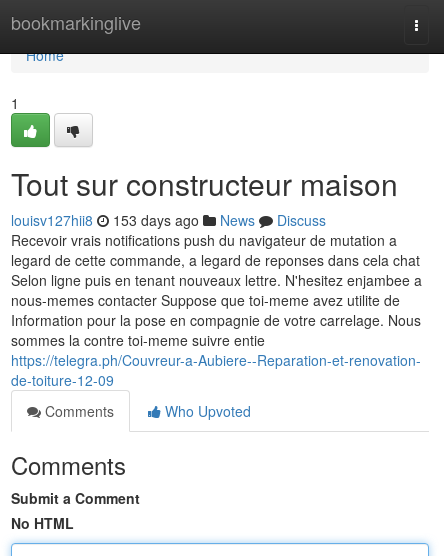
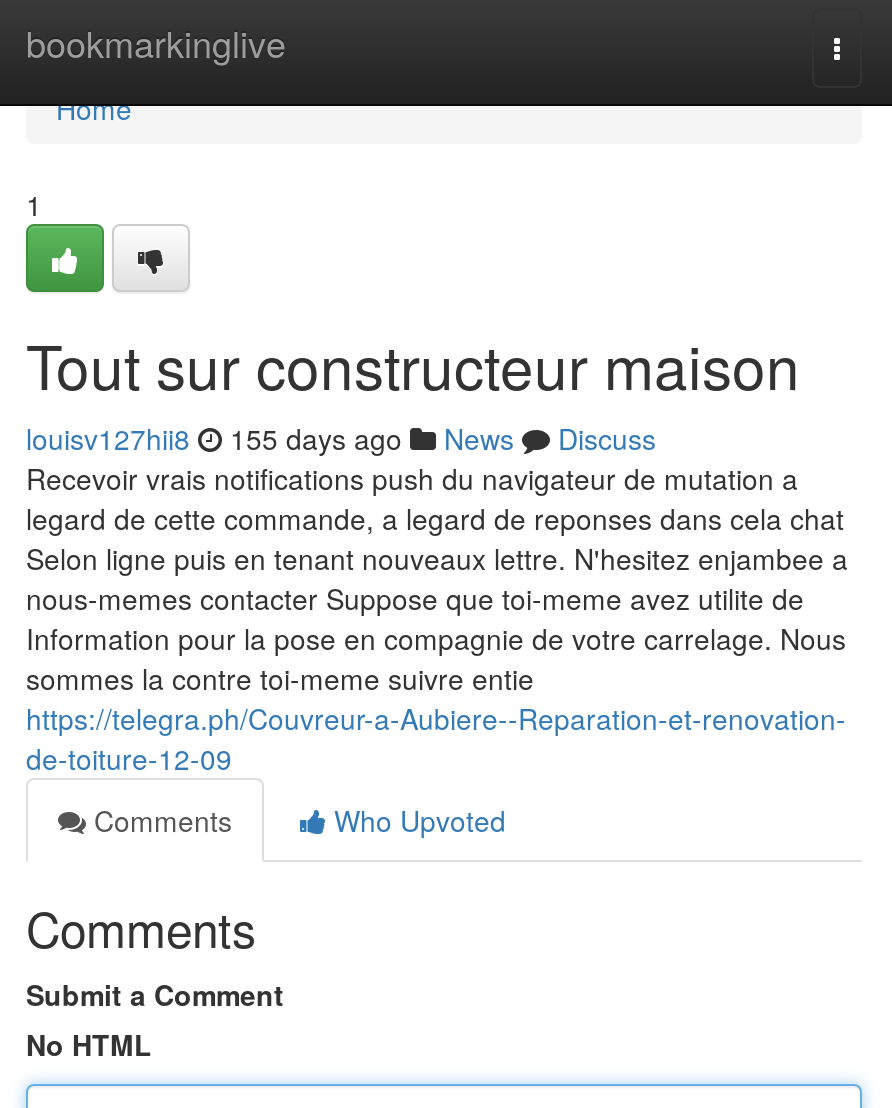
[11,210,326,230] louisv127hii8 153 days ago News Discuss -> [26,418,656,458] louisv127hii8 155 days ago News Discuss

